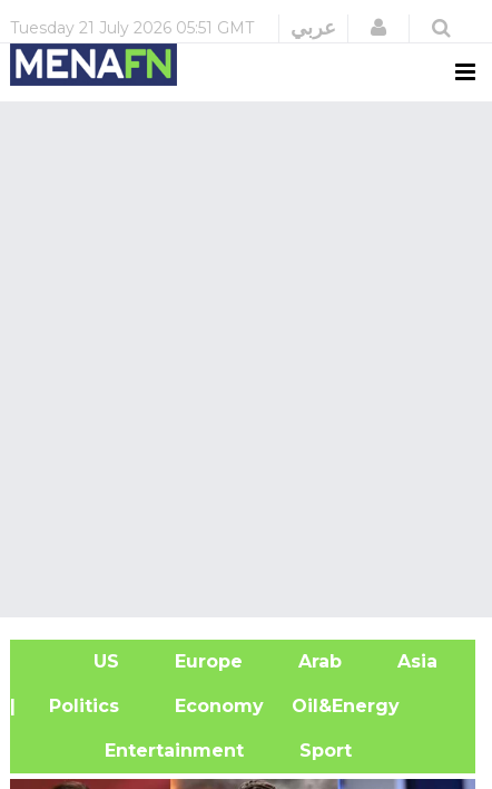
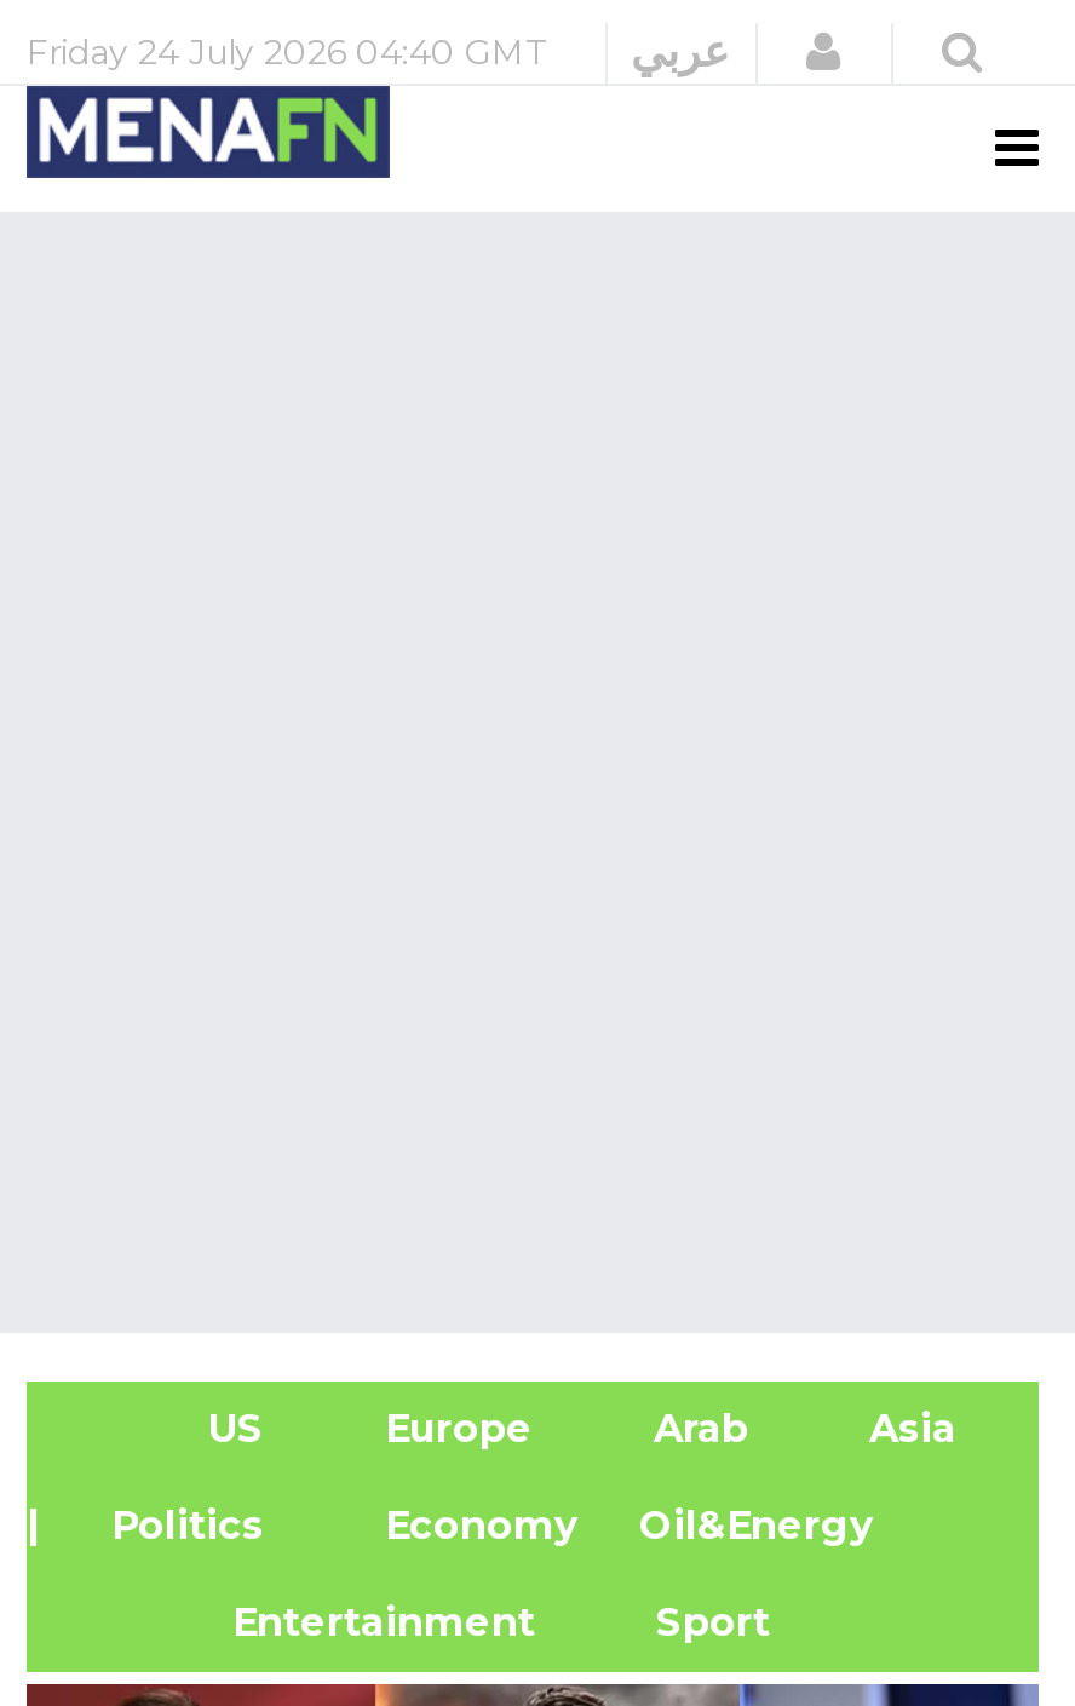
[10,18,254,38] Tuesday 21 July 2026 05:51 GMT -> [27,30,545,74] Friday 24 July 2026 04:40 GMT

